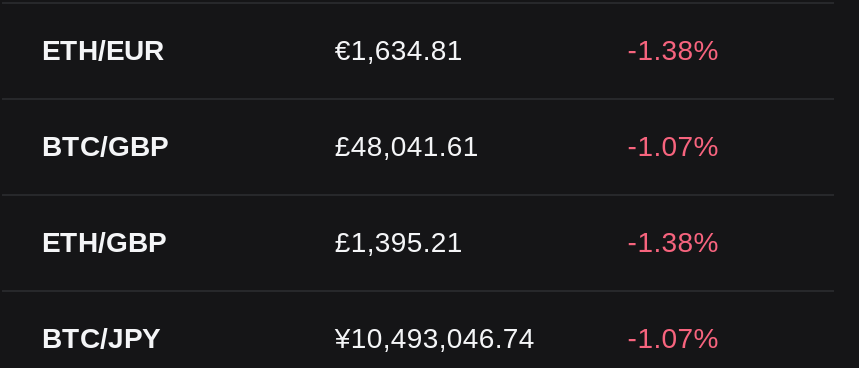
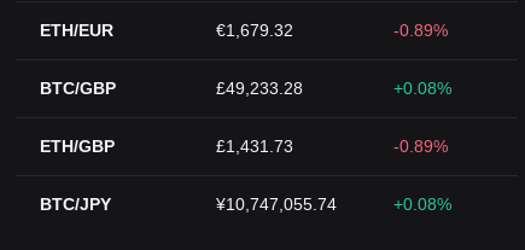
[335,34,463,66] €1,634.81 -> [217,21,294,40] €1,679.32
[628,34,718,66] -1.38% -> [393,21,448,40] -0.89%
[335,130,479,162] £48,041.61 -> [217,79,303,98] £49,233.28
[628,130,718,162] -1.07% -> [393,79,451,98] +0.08%
[335,226,463,258] £1,395.21 -> [217,136,294,156] £1,431.73
[628,226,718,258] -1.38% -> [393,136,448,156] -0.89%
[335,322,535,354] ¥10,493,046.74 -> [217,194,337,214] ¥10,747,055.74
[628,322,718,354] -1.07% -> [393,194,451,214] +0.08%

